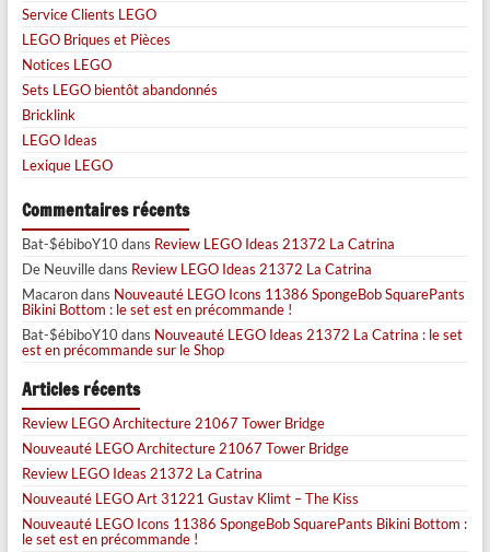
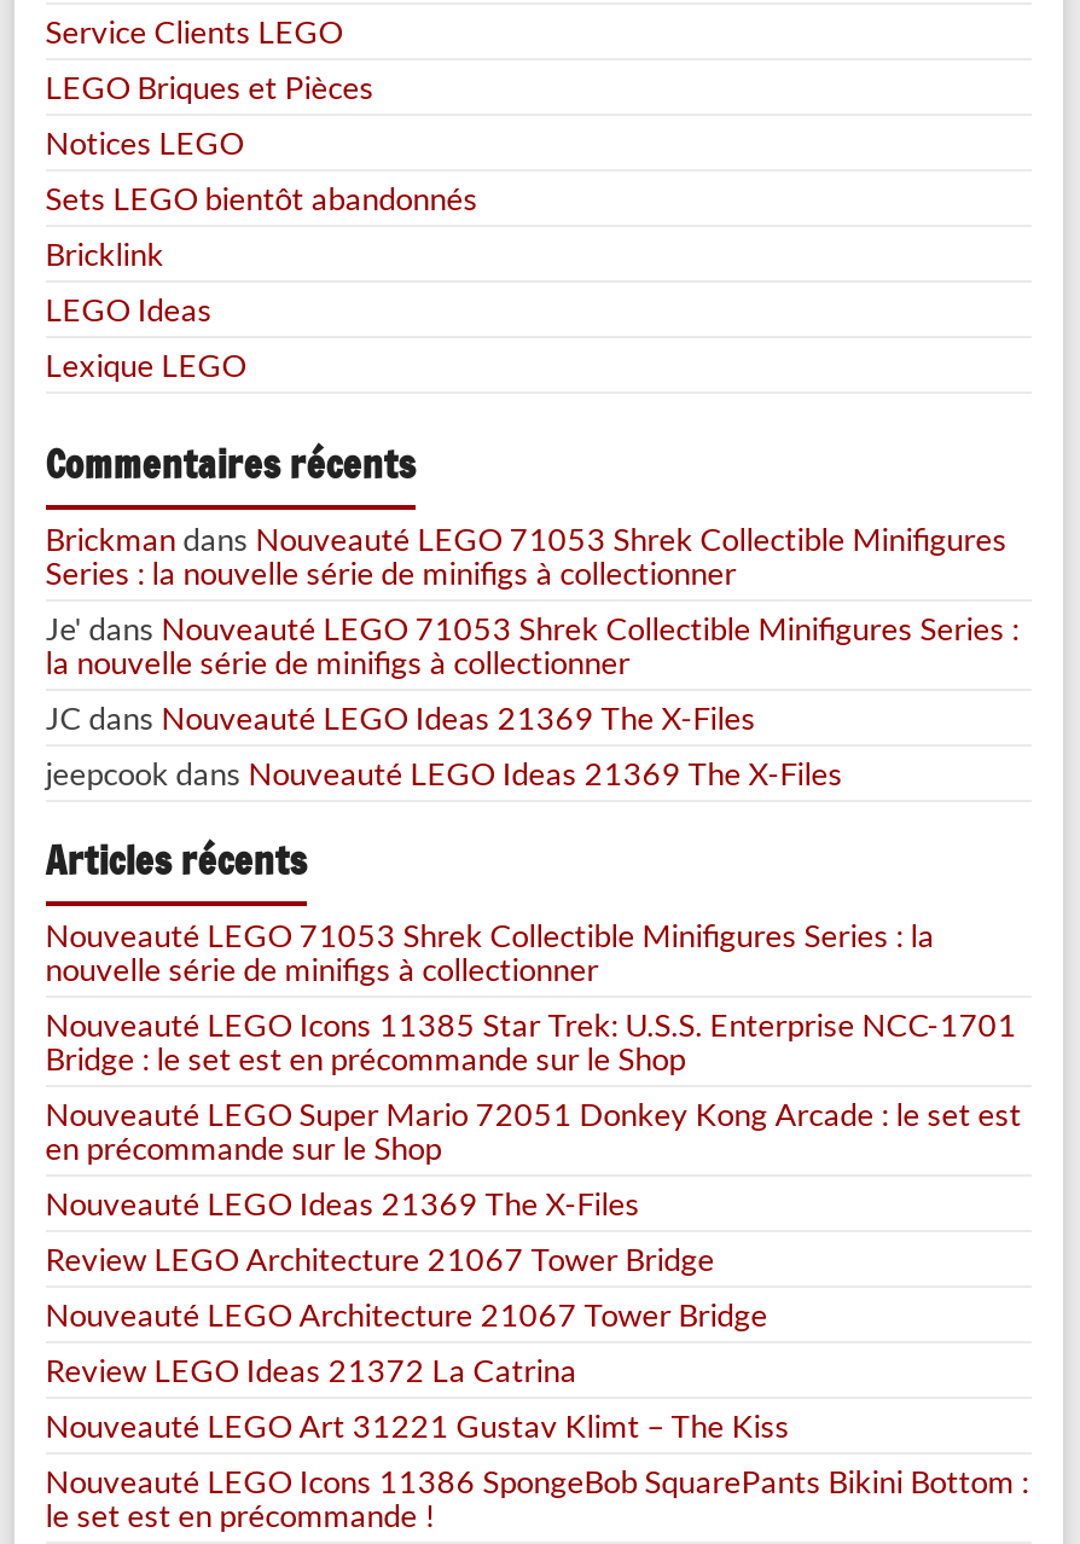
[22,235,465,358] Bat-$ébiboY10 dans Review LEGO Ideas 21372 La Catrina | De Neuville dans Review LEGO Ideas 21372 La Catrina | Macaron dans Nouveauté LEGO Icons 11386 SpongeBob SquarePants | Bikini Bottom : le set est en précommande ! | Bat-$ébiboY10 dans Nouveauté LEGO Ideas 21372 La Catrina : le set | est en précommande sur le Shop -> [45,519,1019,792] Brickman dans Nouveauté LEGO 71053 Shrek Collectible Minifigures | Series : la nouvelle série de minifigs à collectionner | Je' dans Nouveauté LEGO 71053 Shrek Collectible Minifigures Series : | la nouvelle série de minifigs à collectionner | JC dans Nouveauté LEGO Ideas 21369 The X-Files | jeepcook dans Nouveauté LEGO Ideas 21369 The X-Files
none -> [45,915,1022,1222] Nouveauté LEGO 71053 Shrek Collectible Minifigures Series : la | nouvelle série de minifigs à collectionner | Nouveauté LEGO Icons 11385 Star Trek: U.S.S. Enterprise NCC-1701 | Bridge : le set est en précommande sur le Shop | Nouveauté LEGO Super Mario 72051 Donkey Kong Arcade : le set est | en précommande sur le Shop | Nouveauté LEGO Ideas 21369 The X-Files

